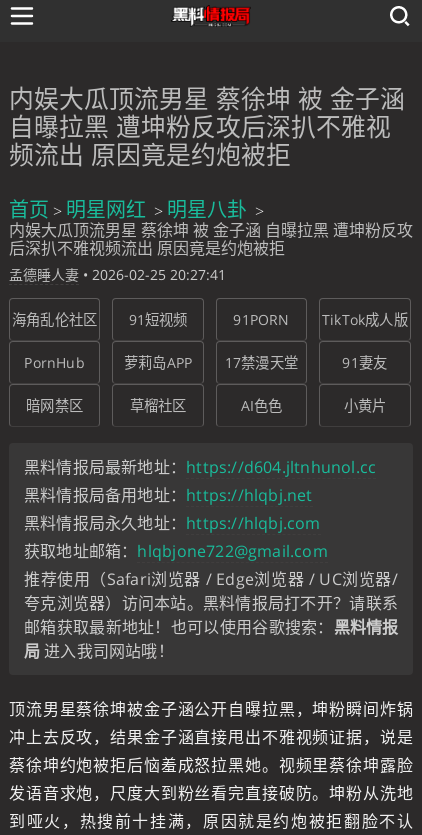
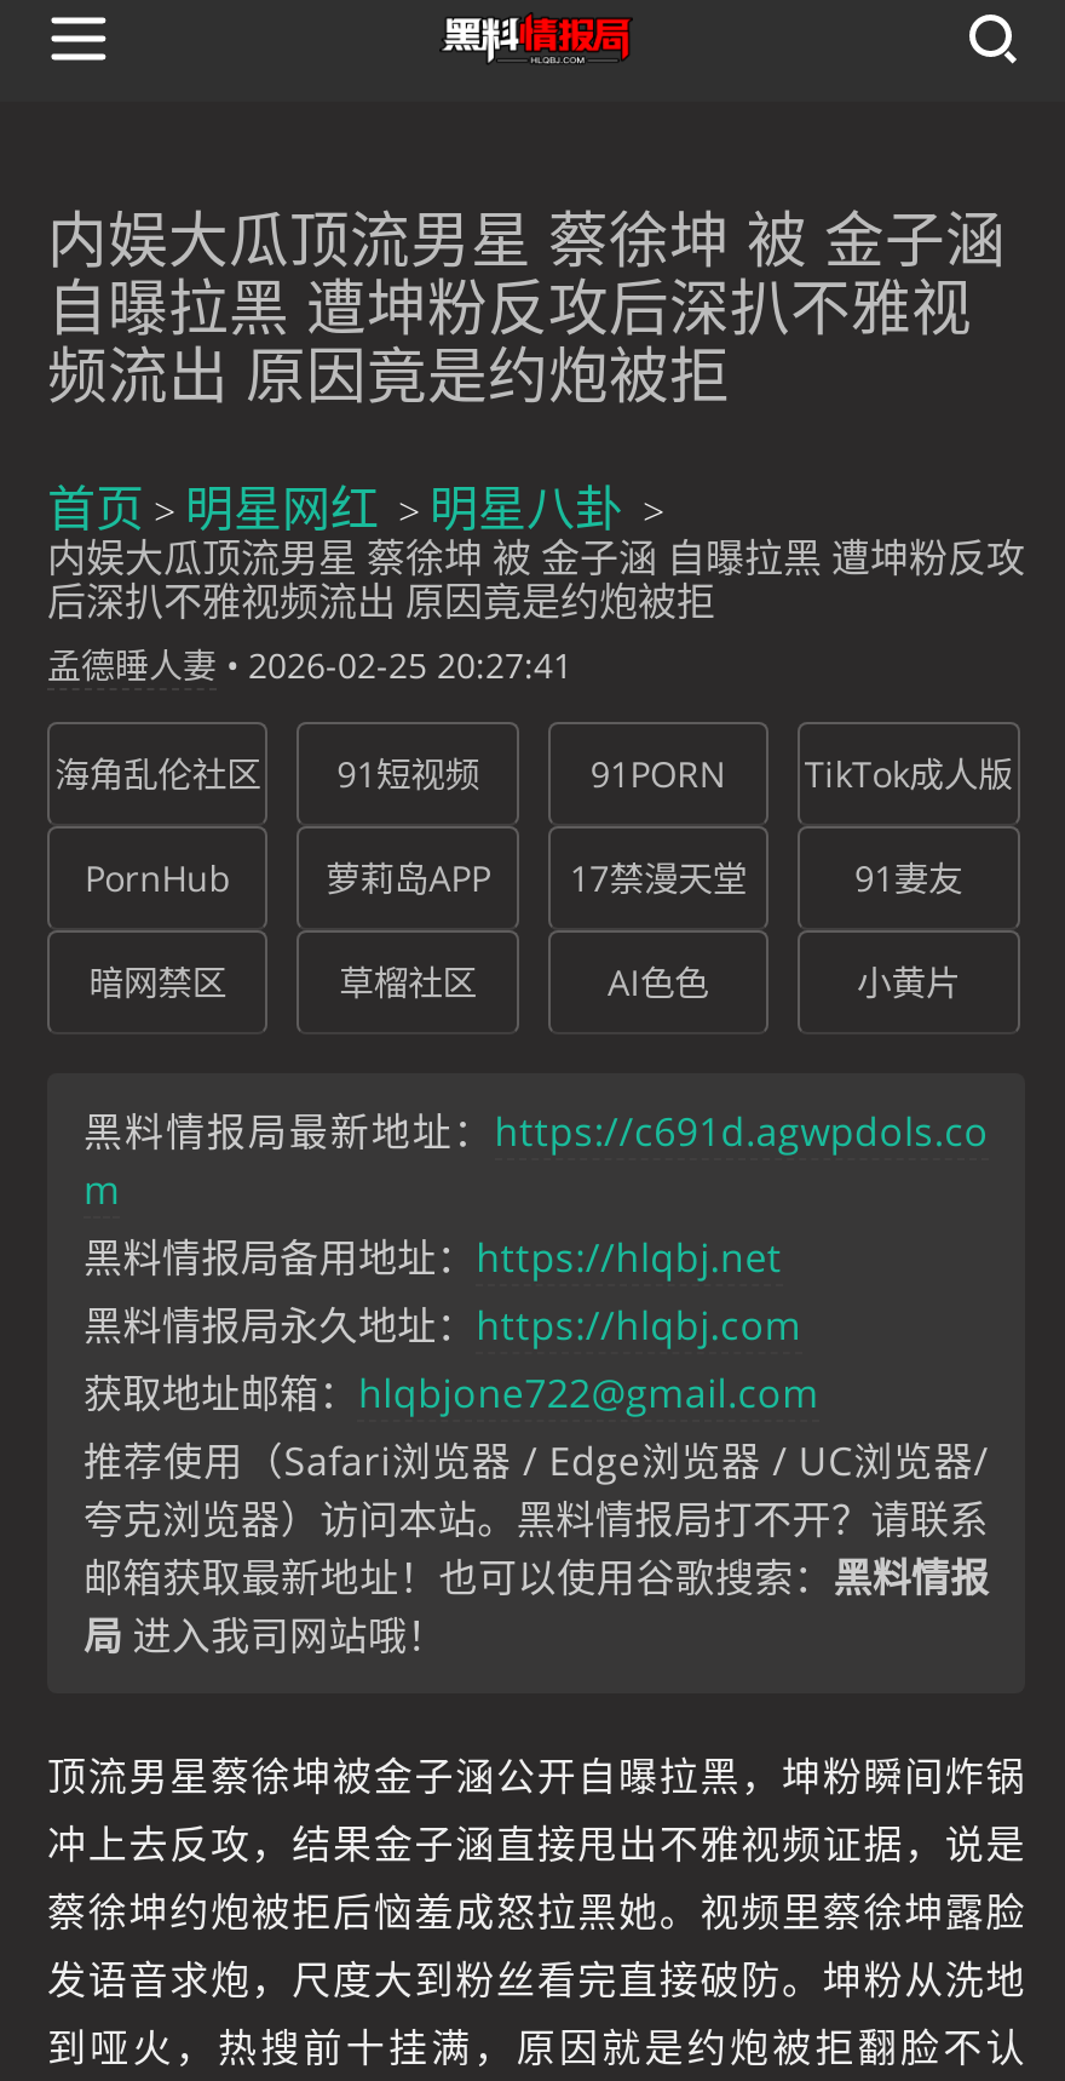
[24,456,376,478] 黑料情报局最新地址：https://d604.jltnhunol.cc -> [84,1105,989,1217] 黑料情报局最新地址：https://c691d.agwpdols.co | m

